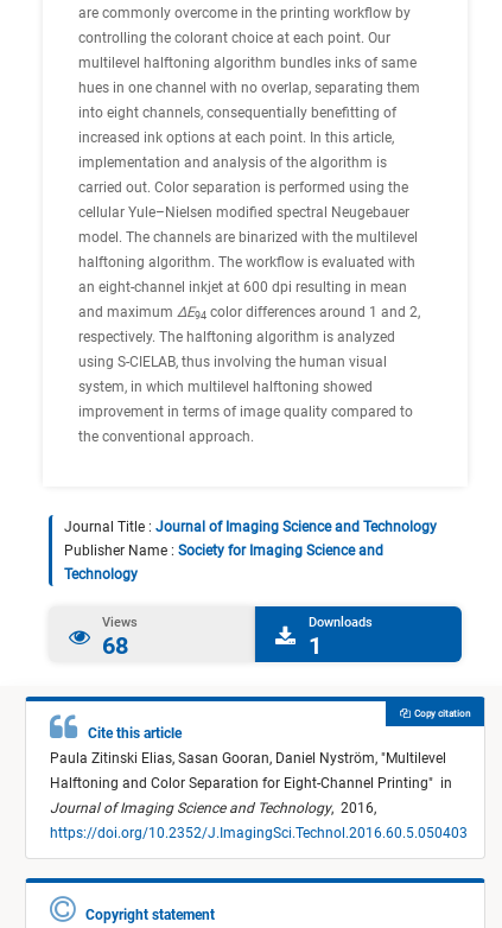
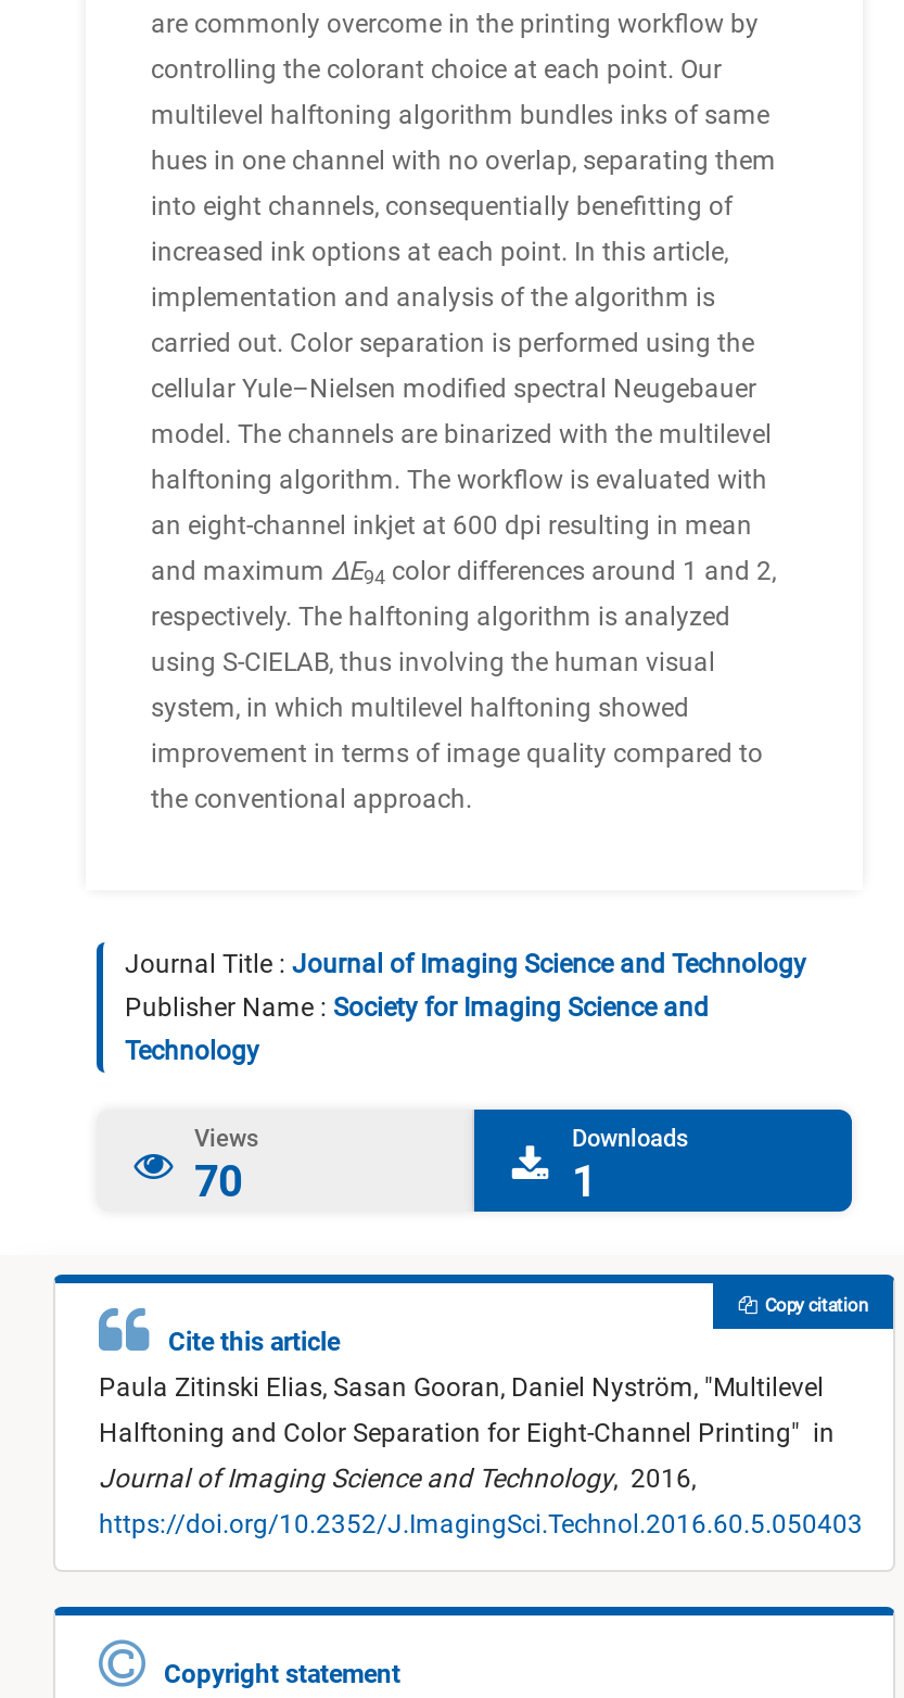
[102,631,128,660] 68 -> [194,1155,242,1207] 70

